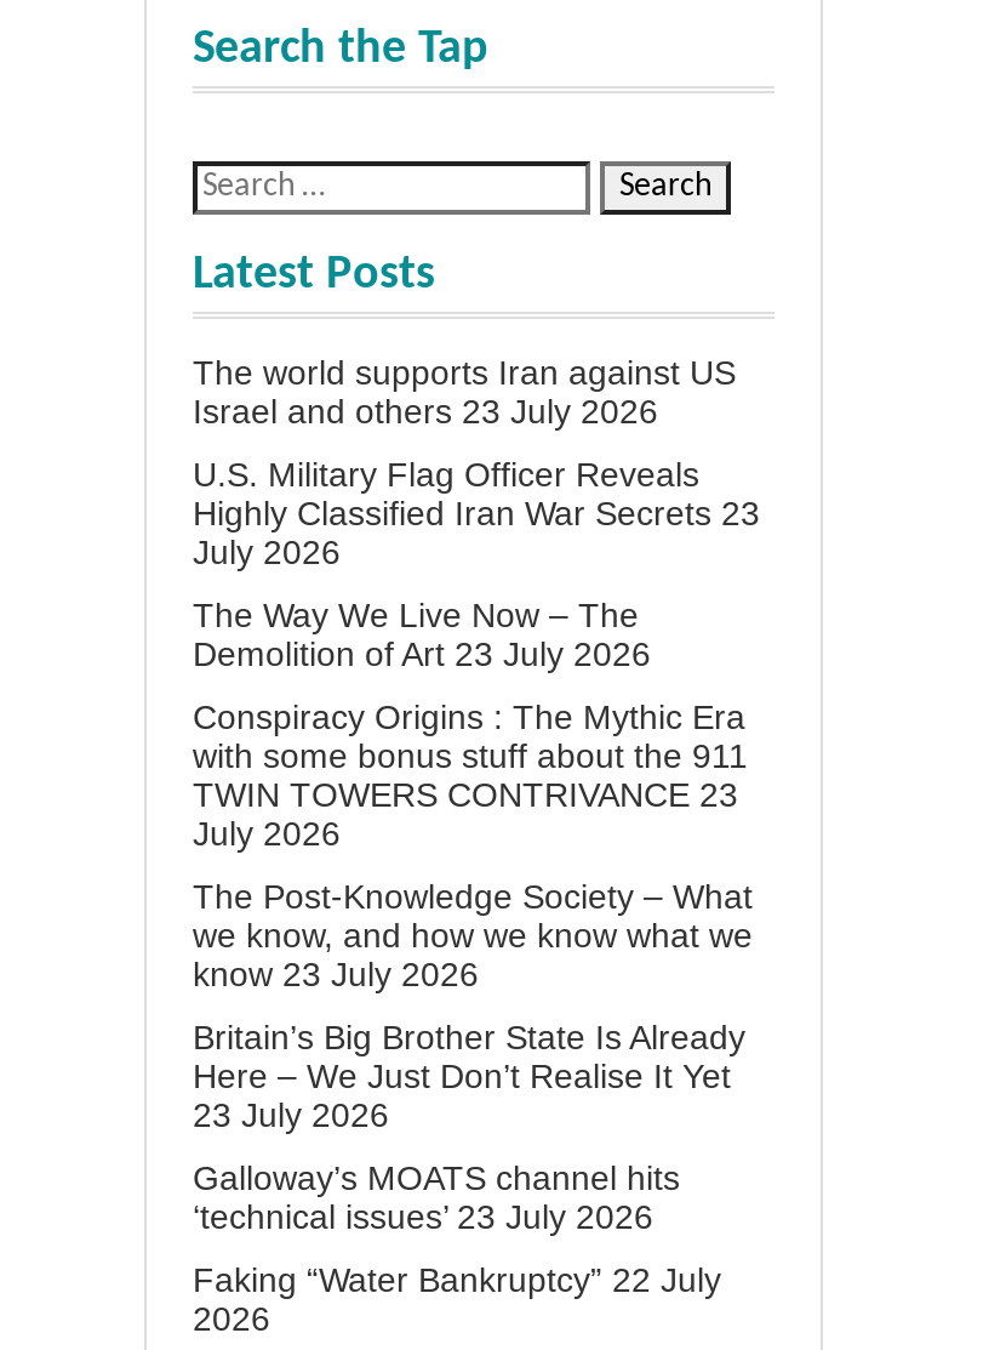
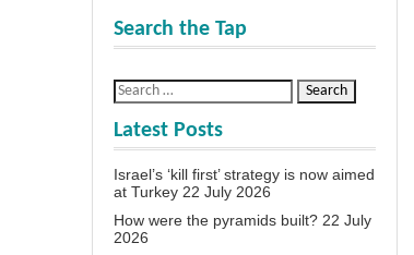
[193,354,760,1300] The world supports Iran against US | Israel and others 23 July 2026 | U.S. Military Flag Officer Reveals | Highly Classified Iran War Secrets 23 | July 2026 | The Way We Live Now – The | Demolition of Art 23 July 2026 | Conspiracy Origins : The Mythic Era | with some bonus stuff about the 911 | TWIN TOWERS CONTRIVANCE 23 | July 2026 | The Post-Knowledge Society – What | we know, and how we know what we | know 23 July 2026 | Britain’s Big Brother State Is Already | Here – We Just Don’t Realise It Yet | 23 July 2026 | Galloway’s MOATS channel hits | ‘technical issues’ 23 July 2026 | Faking “Water Bankruptcy” 22 July -> [114,165,375,228] Israel’s ‘kill first’ strategy is now aimed | at Turkey 22 July 2026 | How were the pyramids built? 22 July

